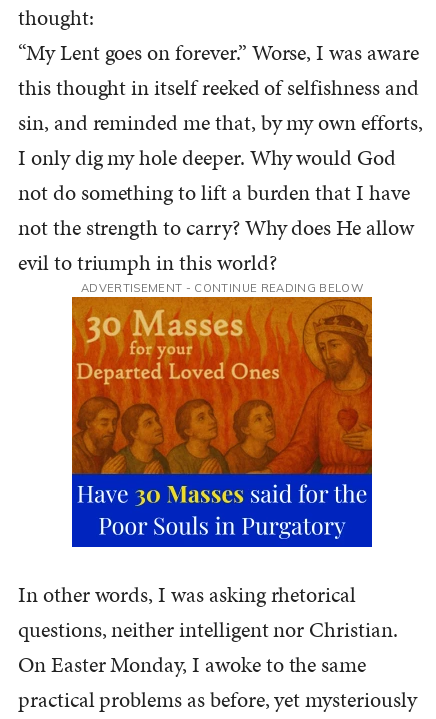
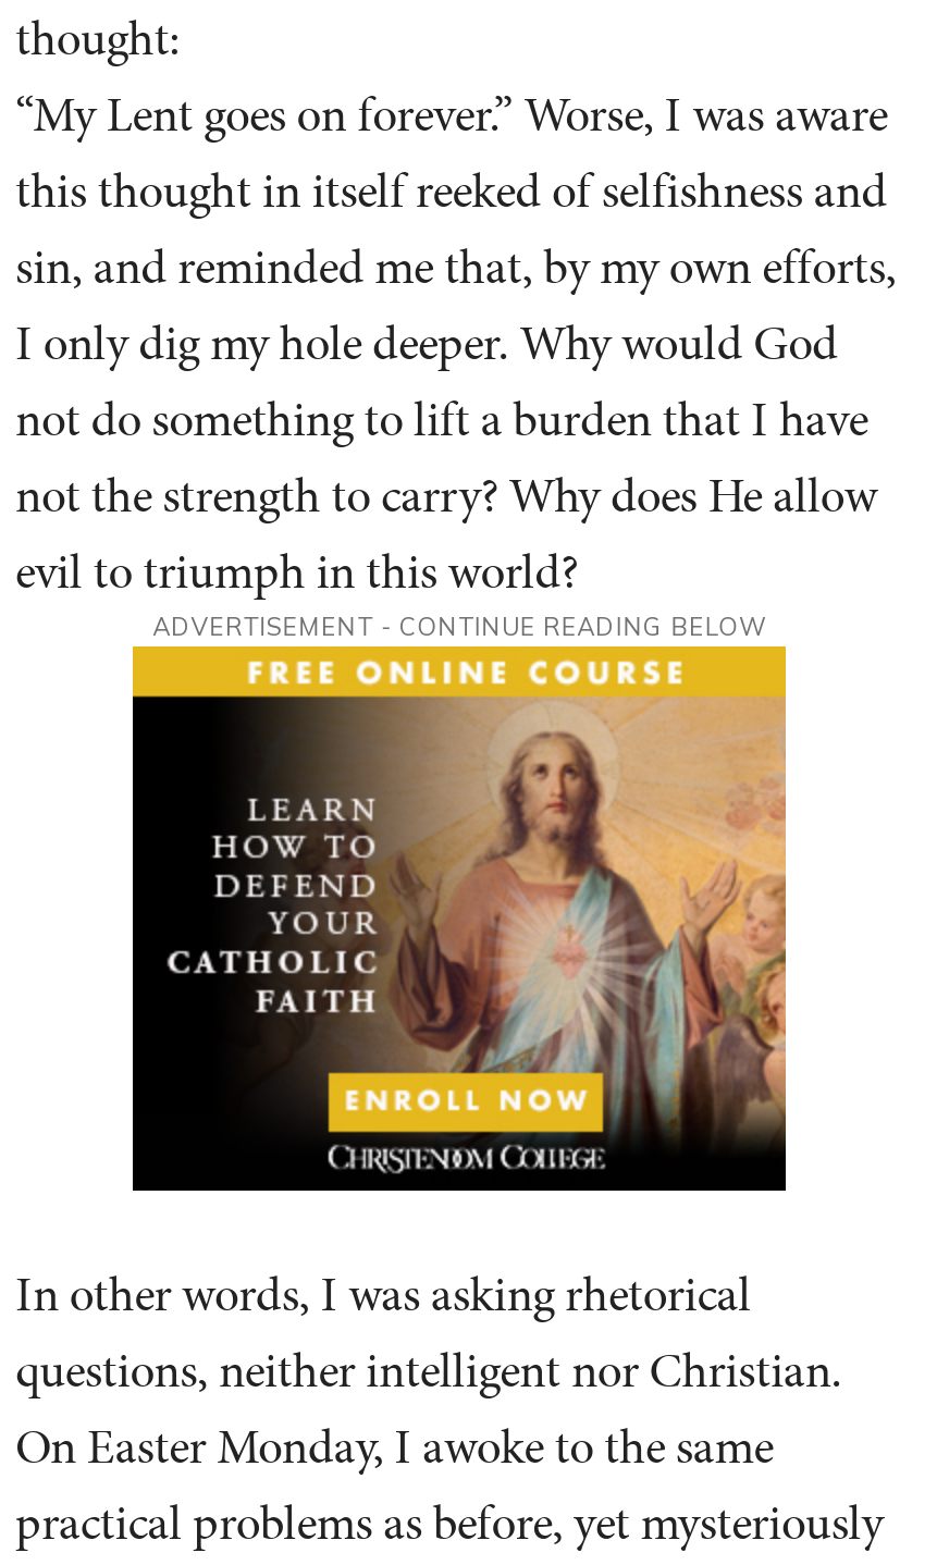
[71,297,373,548] [image] -> [131,646,788,1193] [image]

